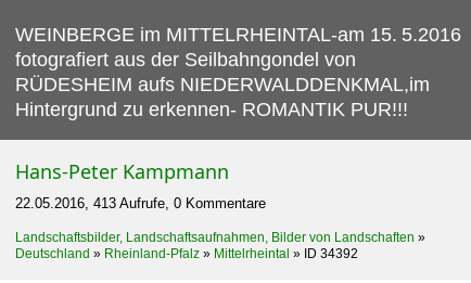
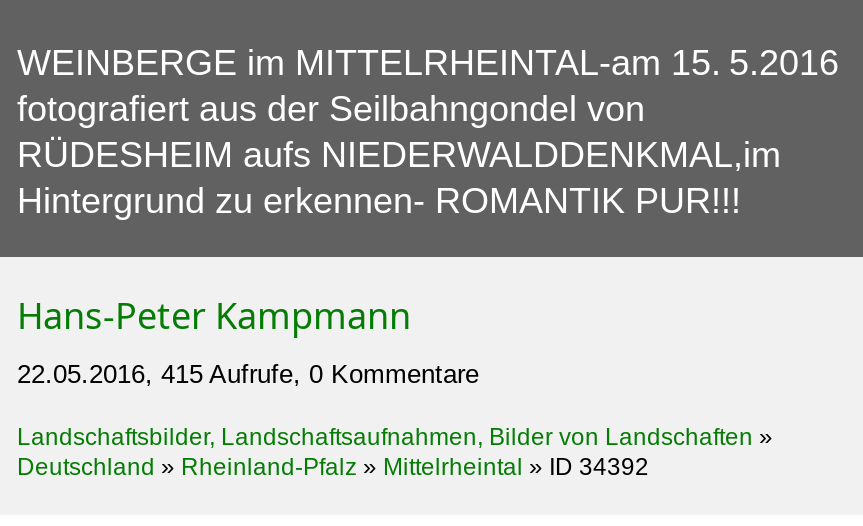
[15,195,266,211] 22.05.2016, 413 Aufrufe, 0 Kommentare -> [17,359,479,389] 22.05.2016, 415 Aufrufe, 0 Kommentare

